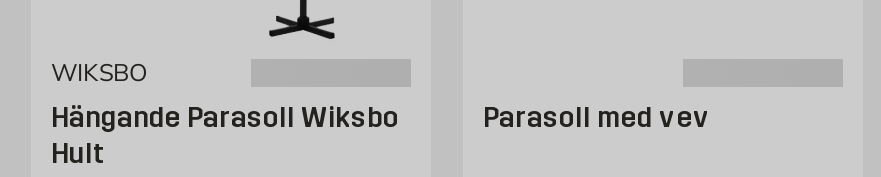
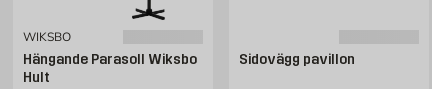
[483,101,711,135] Parasoll med vev -> [239,51,355,68] Sidovägg pavillon

